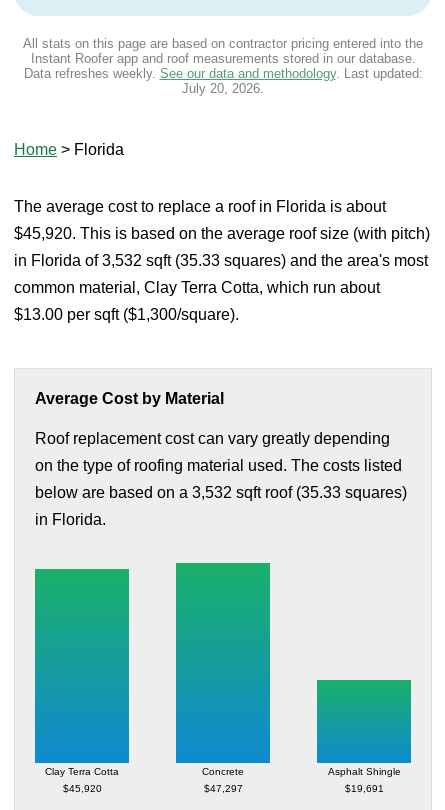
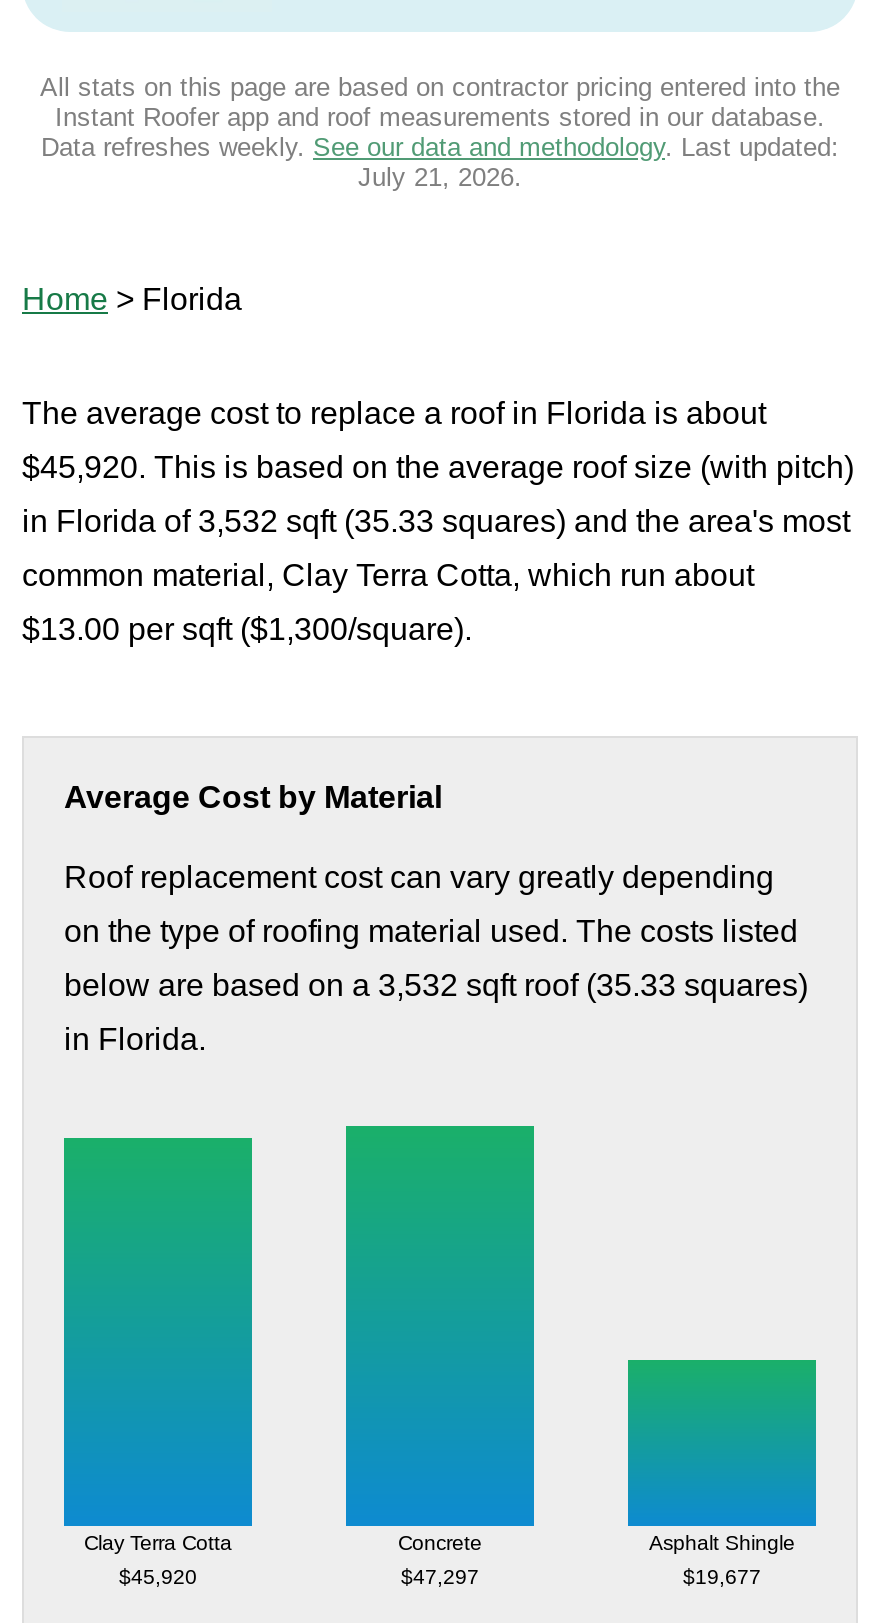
[182,81,264,96] July 20, 2026. -> [358,162,522,192] July 21, 2026.
[344,783,383,794] $19,691 -> [683,1566,761,1588] $19,677

